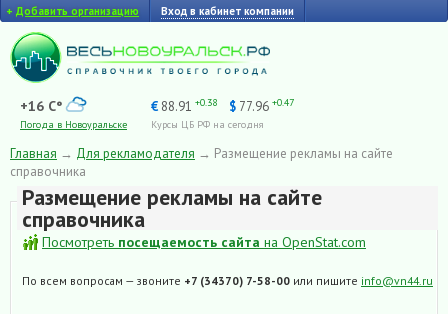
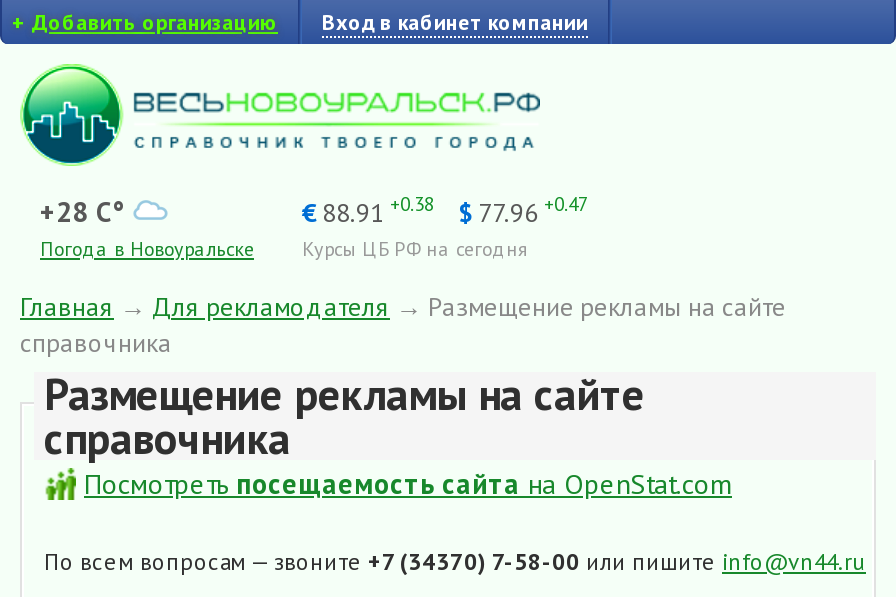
[20,97,63,115] +16 C° -> [40,194,126,230] +28 C°

